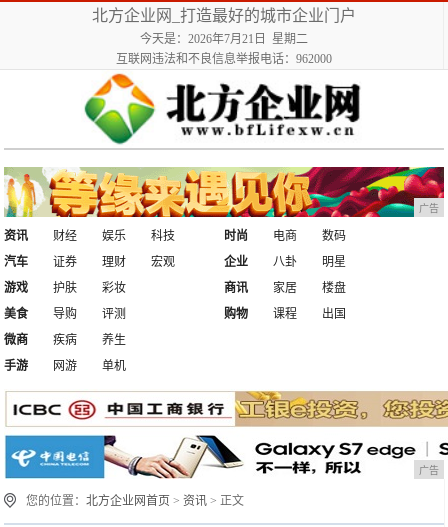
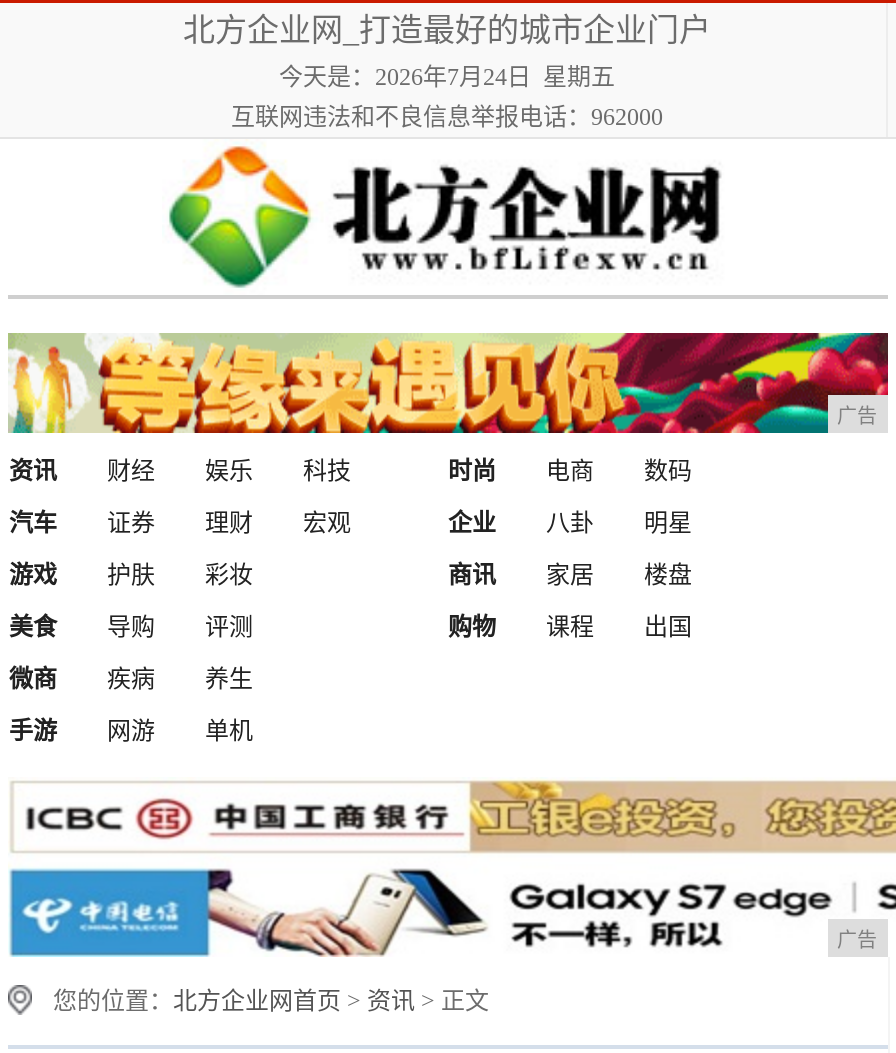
[139,32,307,46] 今天是：2026年7月21日 星期二 -> [279,63,615,91] 今天是：2026年7月24日 星期五

